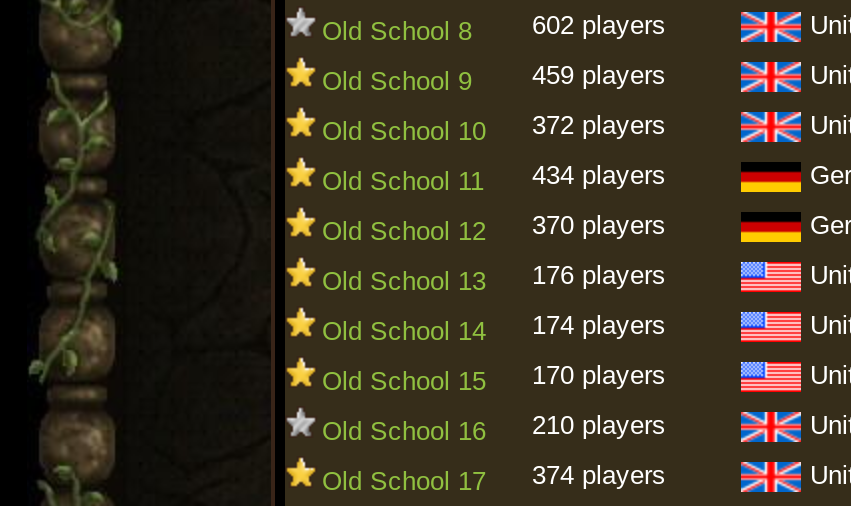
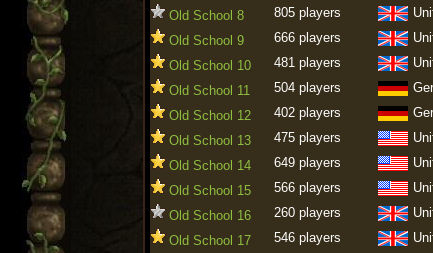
[322,10,666,46] Old School 8 602 players -> [168,5,340,23] Old School 8 805 players
[322,60,666,96] Old School 9 459 players -> [168,30,340,48] Old School 9 666 players
[322,110,666,146] Old School 10 372 players -> [168,55,340,73] Old School 10 481 players
[322,160,666,196] Old School 11 434 players -> [168,80,340,98] Old School 11 504 players
[322,210,666,246] Old School 12 370 players -> [168,105,340,123] Old School 12 402 players
[322,260,666,296] Old School 13 176 players -> [168,130,340,148] Old School 13 475 players
[322,310,666,346] Old School 14 174 players -> [168,155,340,173] Old School 14 649 players
[322,360,666,396] Old School 15 170 players -> [168,180,340,198] Old School 15 566 players
[322,410,666,446] Old School 16 210 players -> [168,205,340,223] Old School 16 260 players
[322,460,666,496] Old School 17 374 players -> [168,230,340,248] Old School 17 546 players

